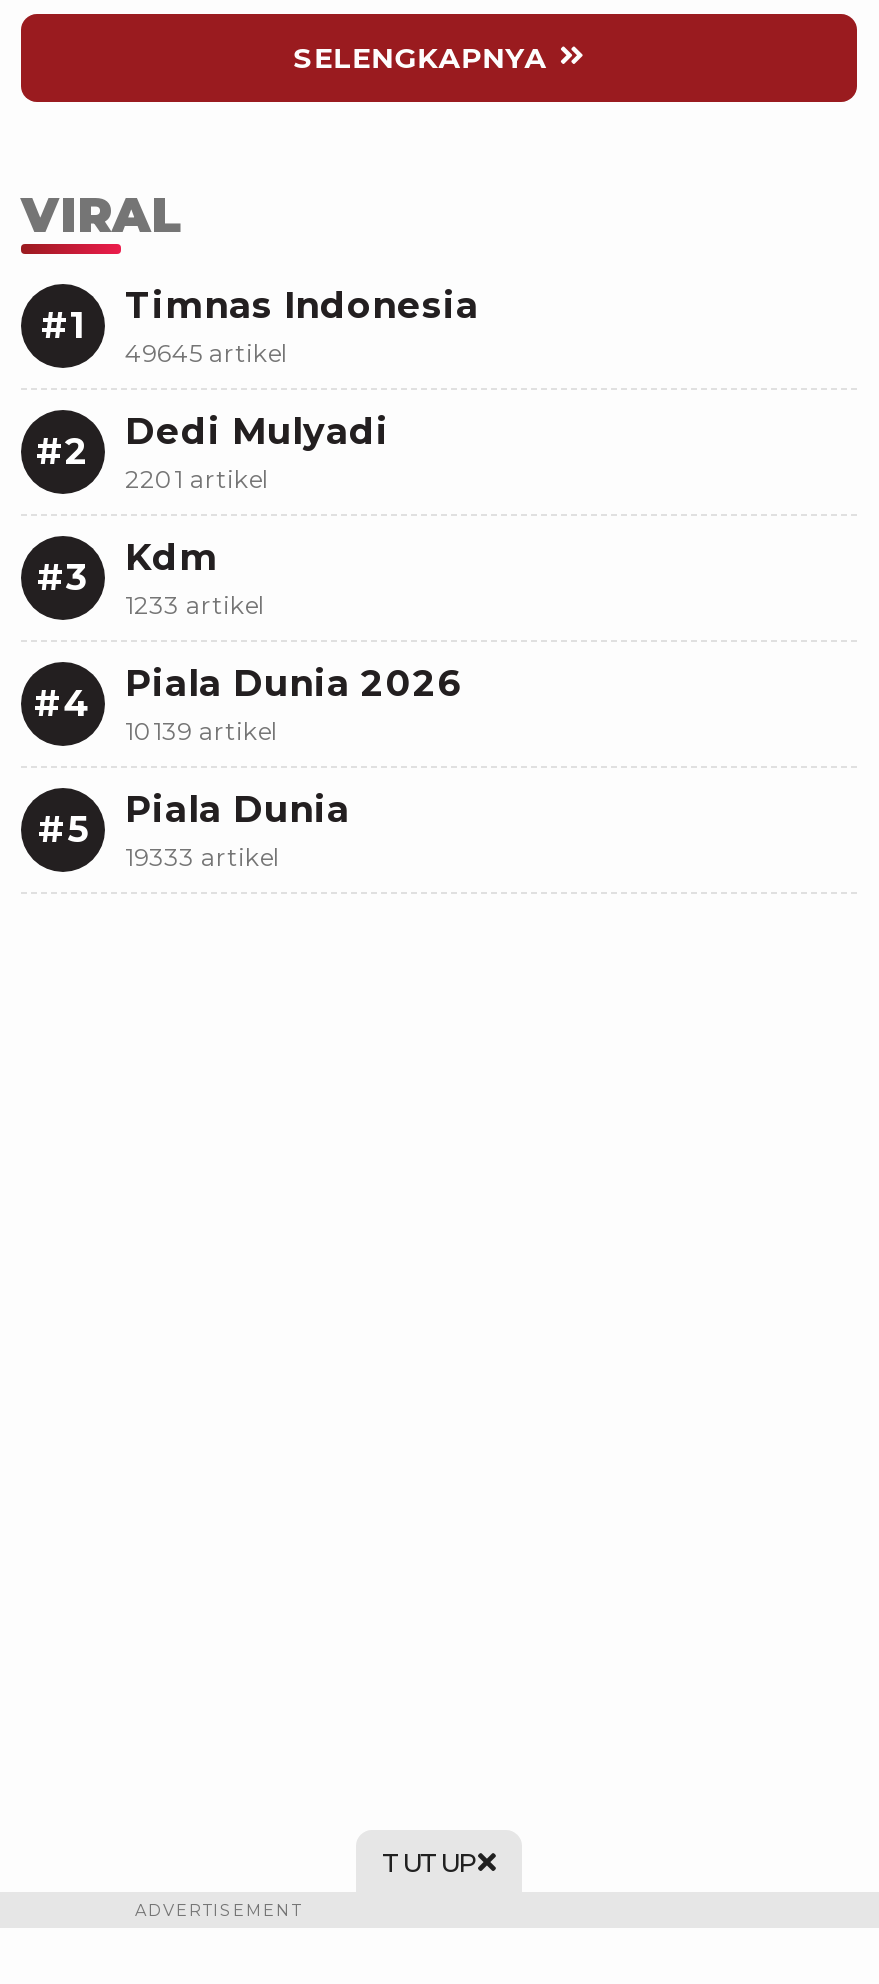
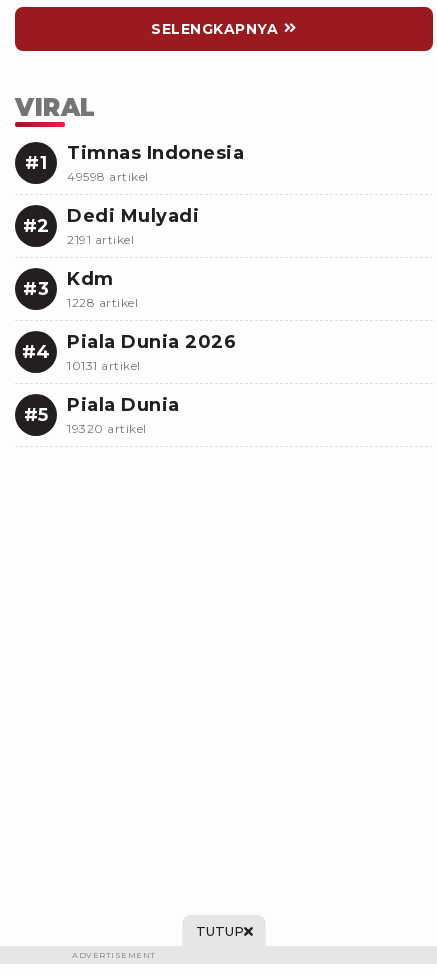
[125,338,288,368] 49645 artikel -> [67,169,148,184] 49598 artikel
[125,464,269,494] 2201 artikel -> [67,232,134,247] 2191 artikel
[125,590,265,620] 1233 artikel -> [67,295,138,310] 1228 artikel
[125,716,278,746] 10139 artikel -> [67,358,140,373] 10131 artikel
[125,842,280,872] 19333 artikel -> [67,421,146,436] 19320 artikel

